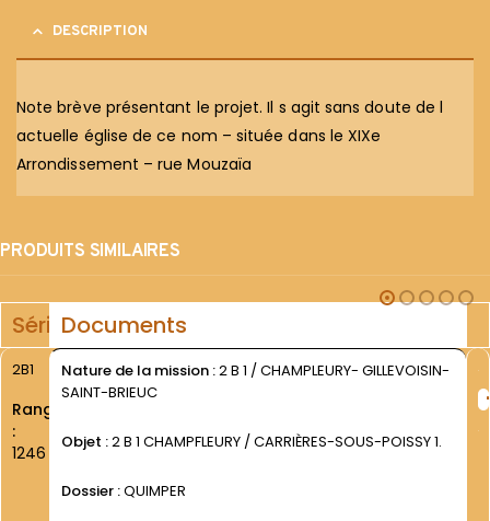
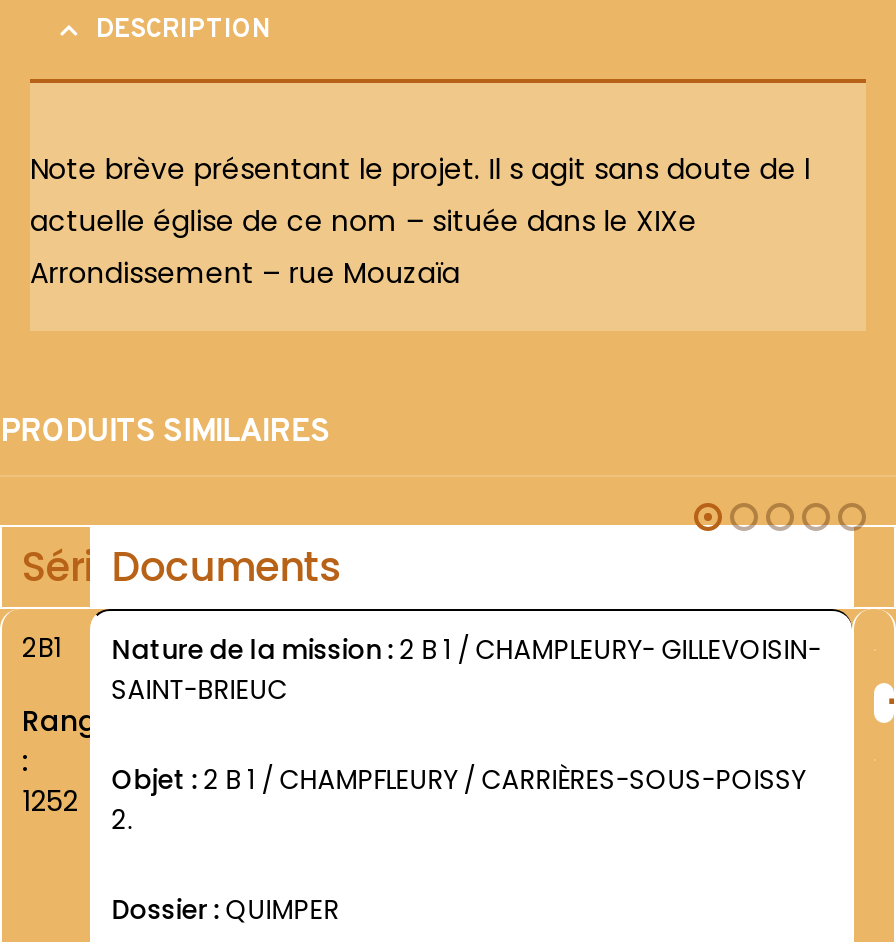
[61,431,442,452] Objet : 2 B 1 CHAMPFLEURY / CARRIÈRES-SOUS-POISSY 1. -> [112,761,806,839] Objet : 2 B 1 / CHAMPFLEURY / CARRIÈRES-SOUS-POISSY | 2.
[12,442,46,464] 1246 -> [22,781,78,821] 1252

